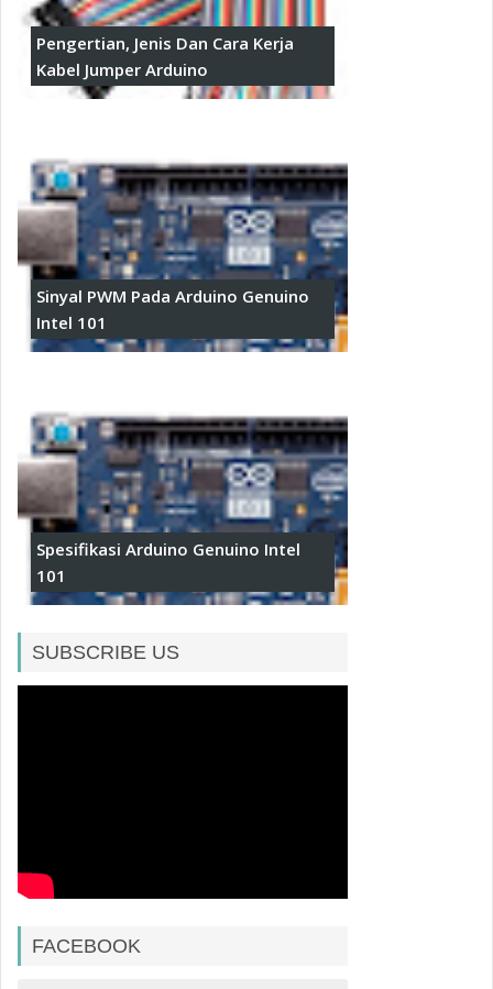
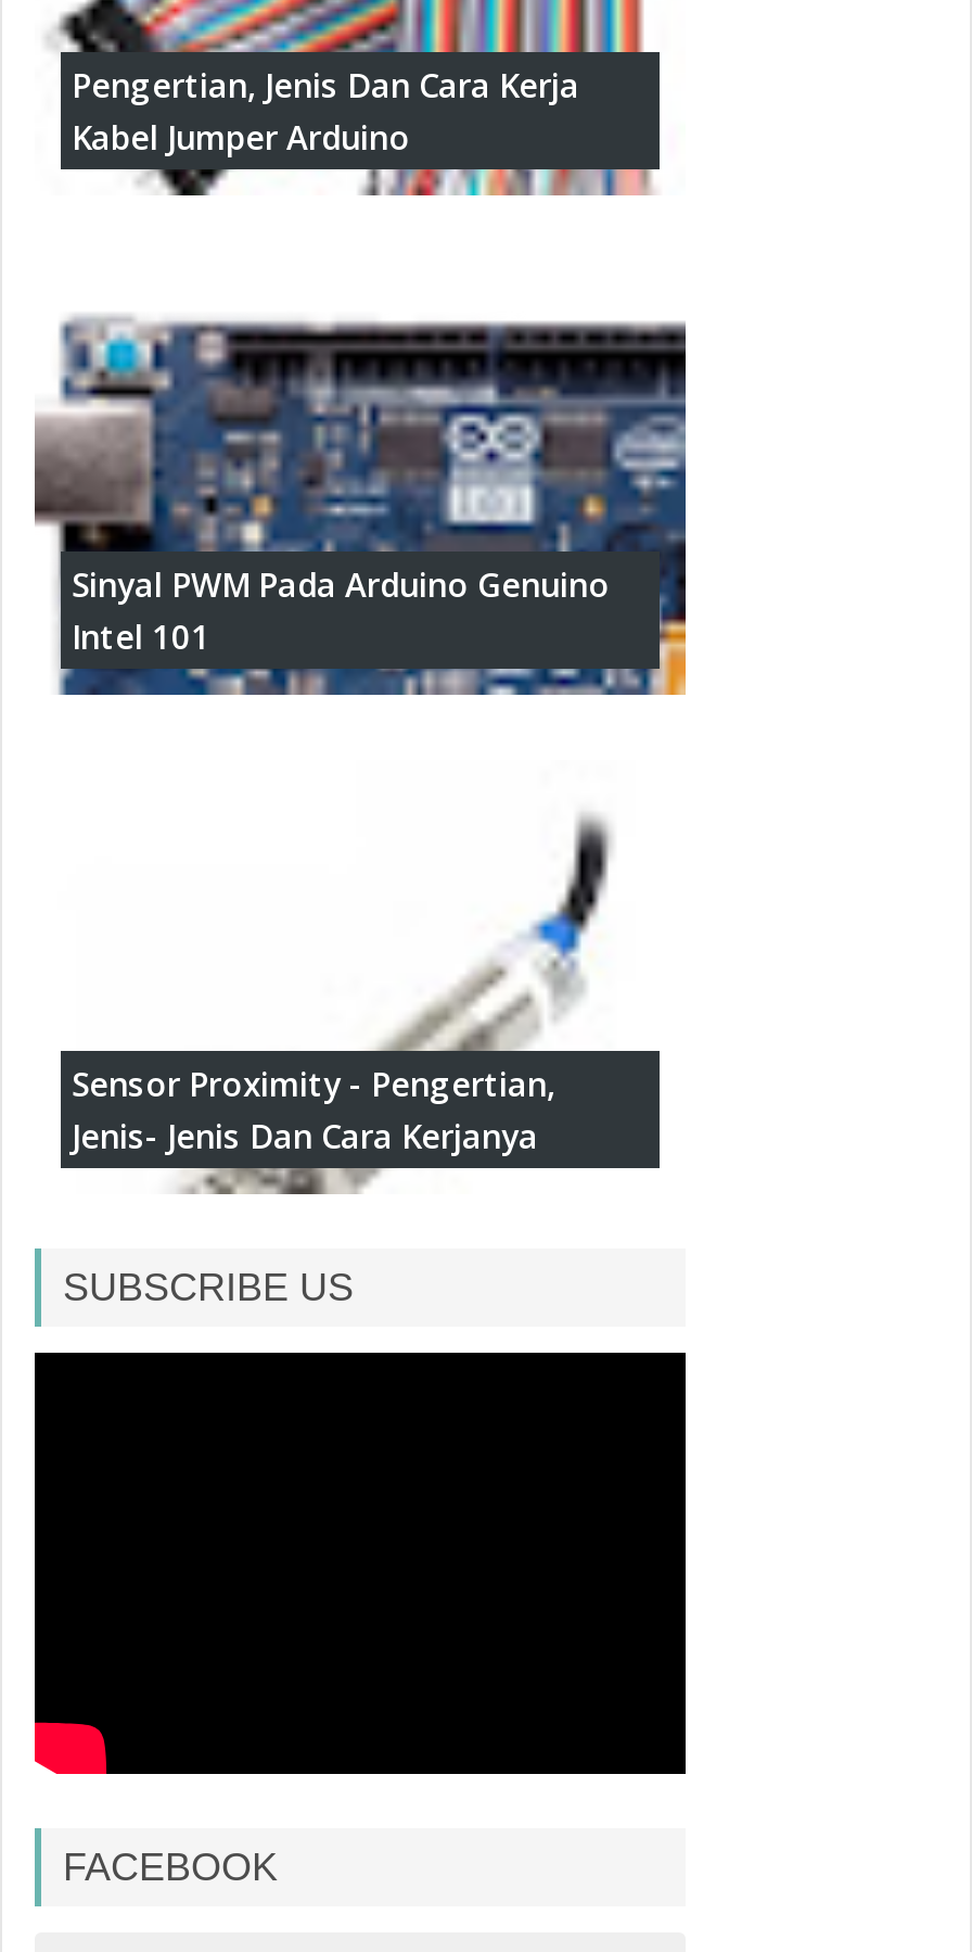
[17,413,349,606] [image] | Spesifikasi Arduino Genuino Intel | 101 -> [35,814,686,1194] [image] | Sensor Proximity - Pengertian, | Jenis- Jenis Dan Cara Kerjanya

